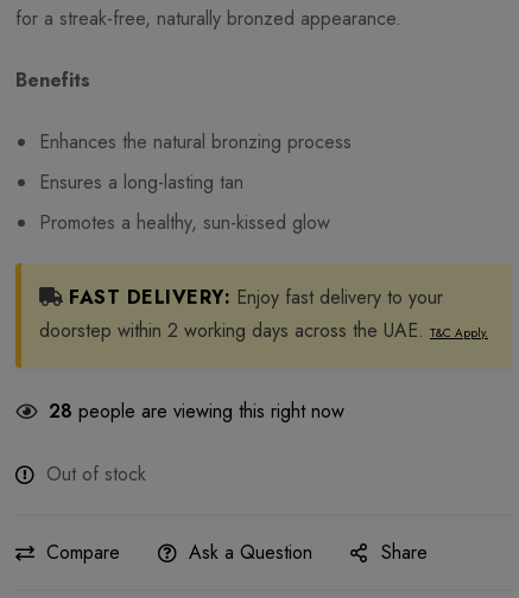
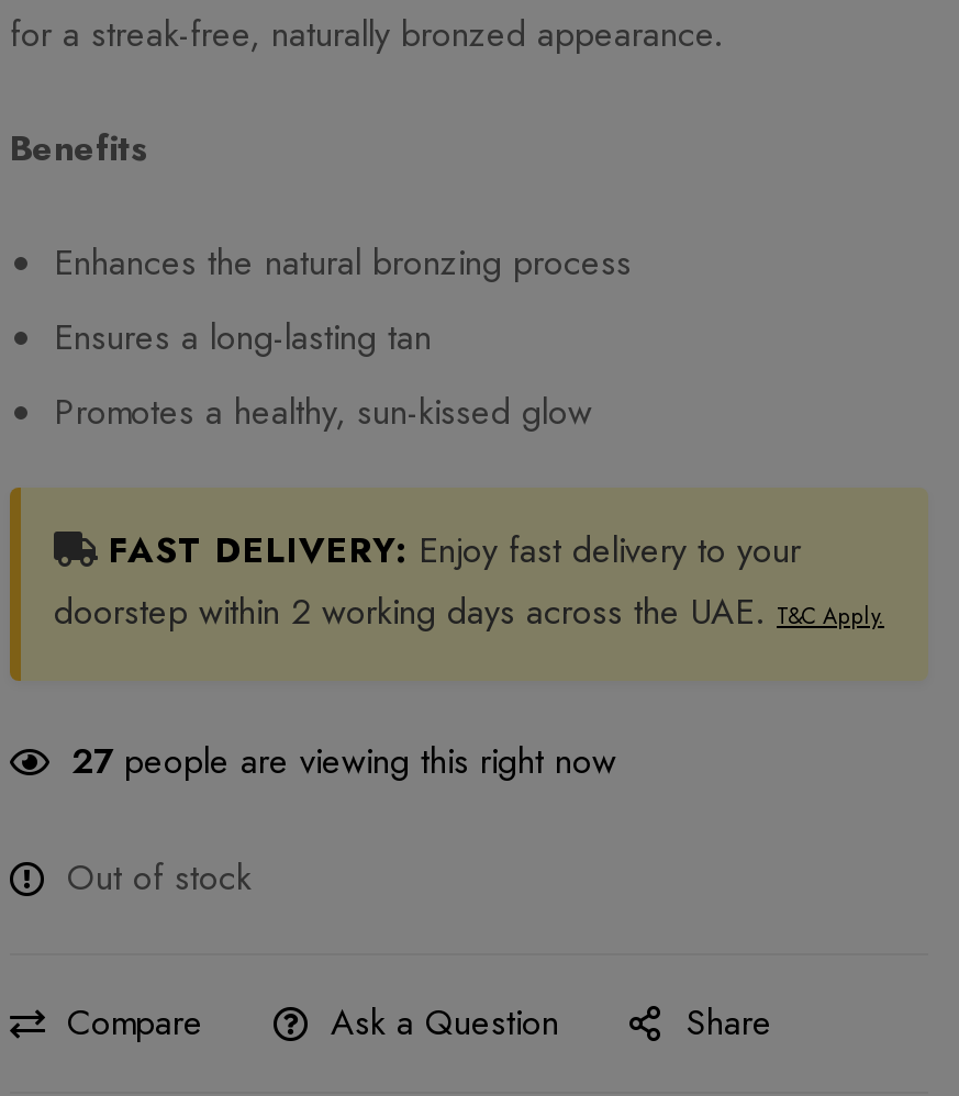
[49,397,344,424] 28 people are viewing this right now -> [71,735,616,785] 27 people are viewing this right now

